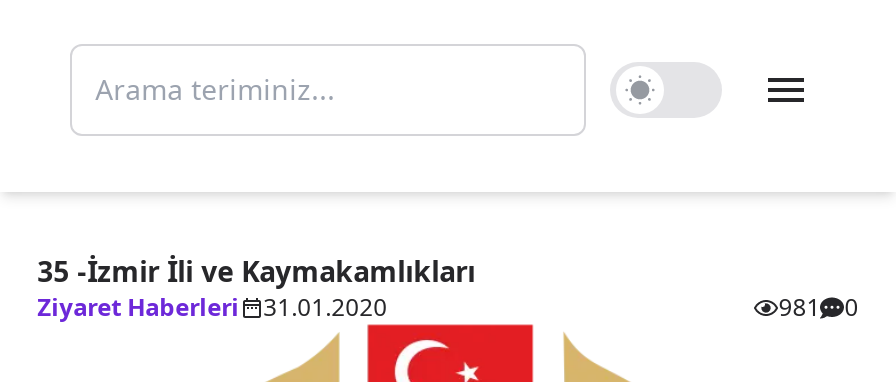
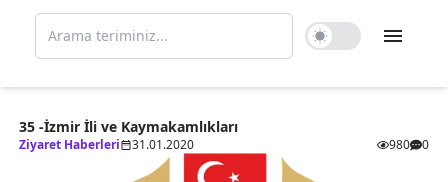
[779,290,859,324] 981 0 -> [389,136,429,153] 980 0

